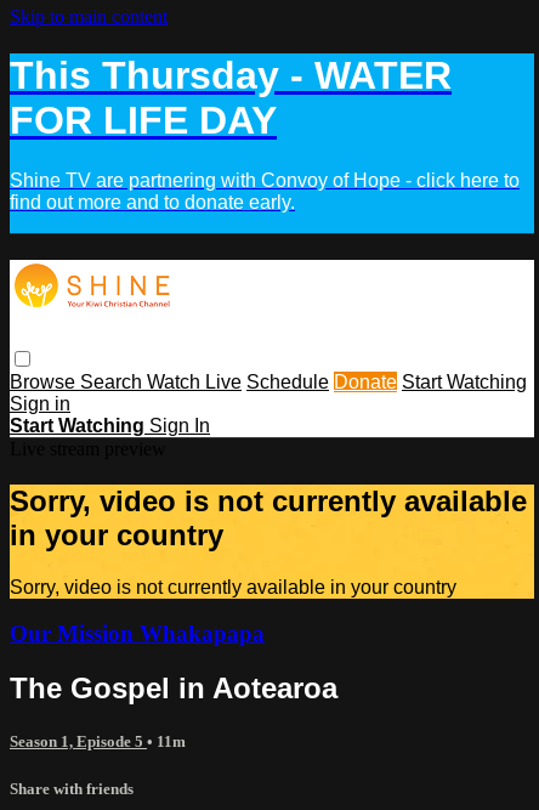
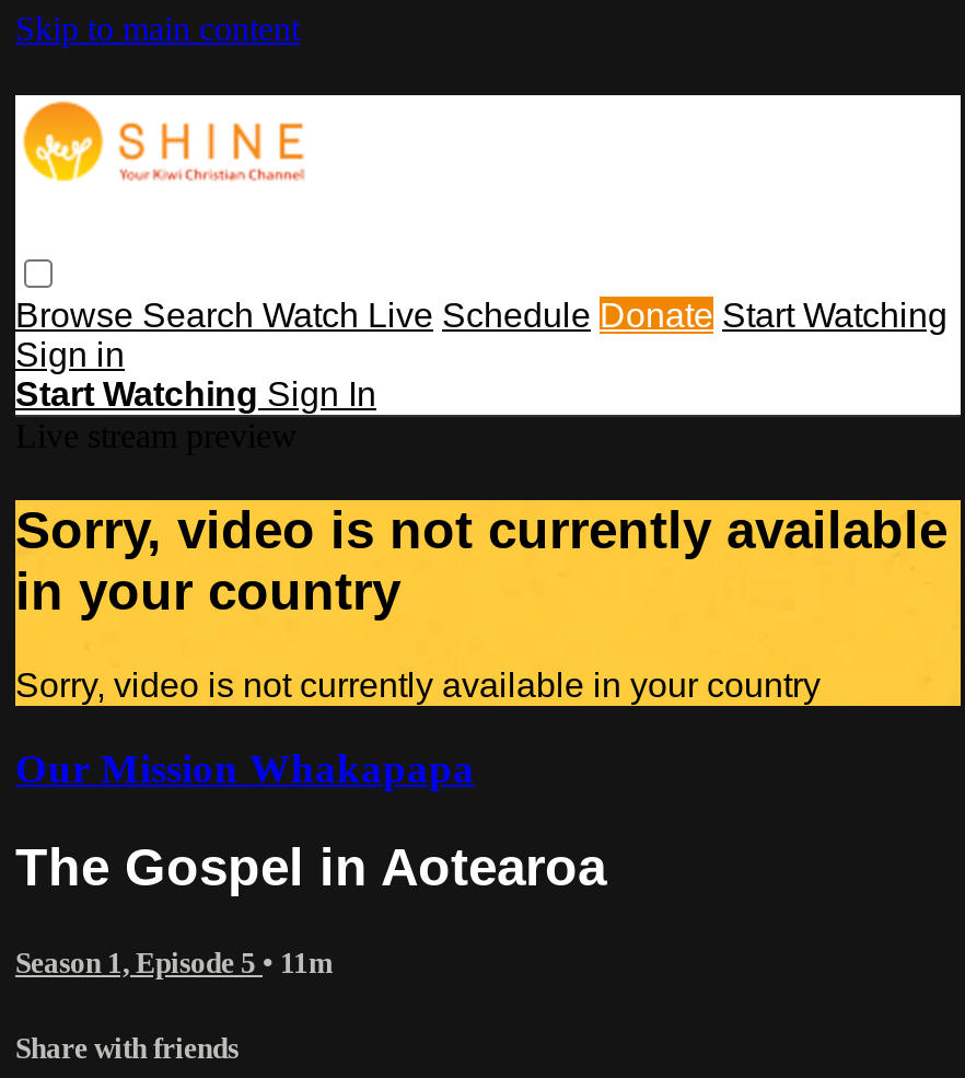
[10,54,520,212] This Thursday - WATER | FOR LIFE DAY | Shine TV are partnering with Convoy of Hope - click here to | find out more and to donate early. -> none

